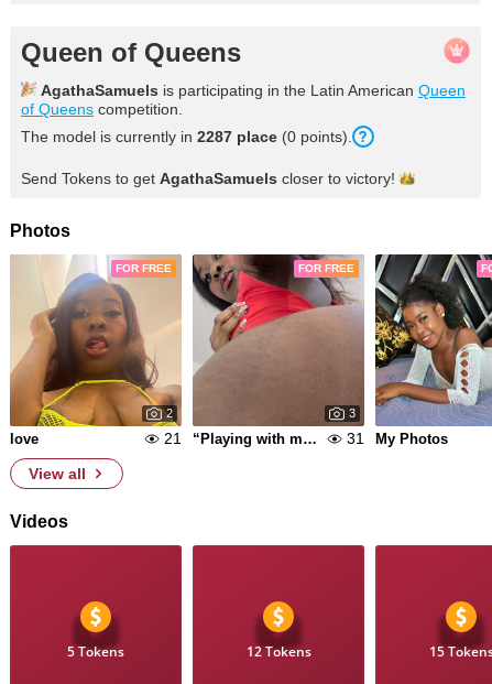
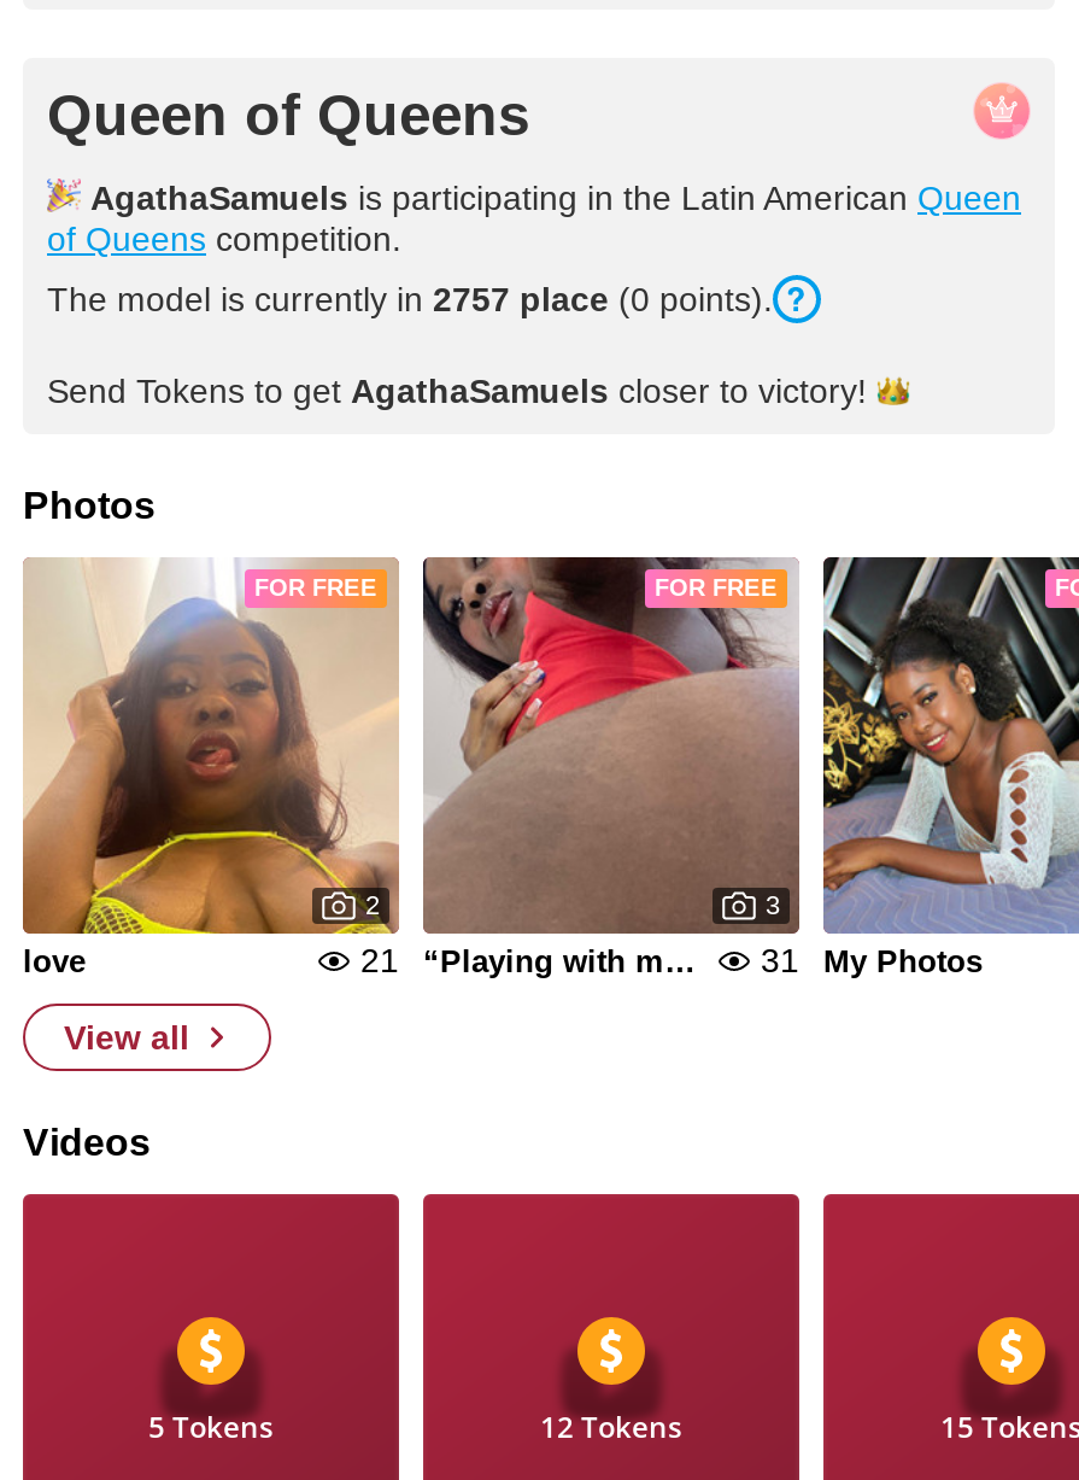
[21,128,352,145] The model is currently in 2287 place (0 points). -> [47,280,773,318] The model is currently in 2757 place (0 points).

